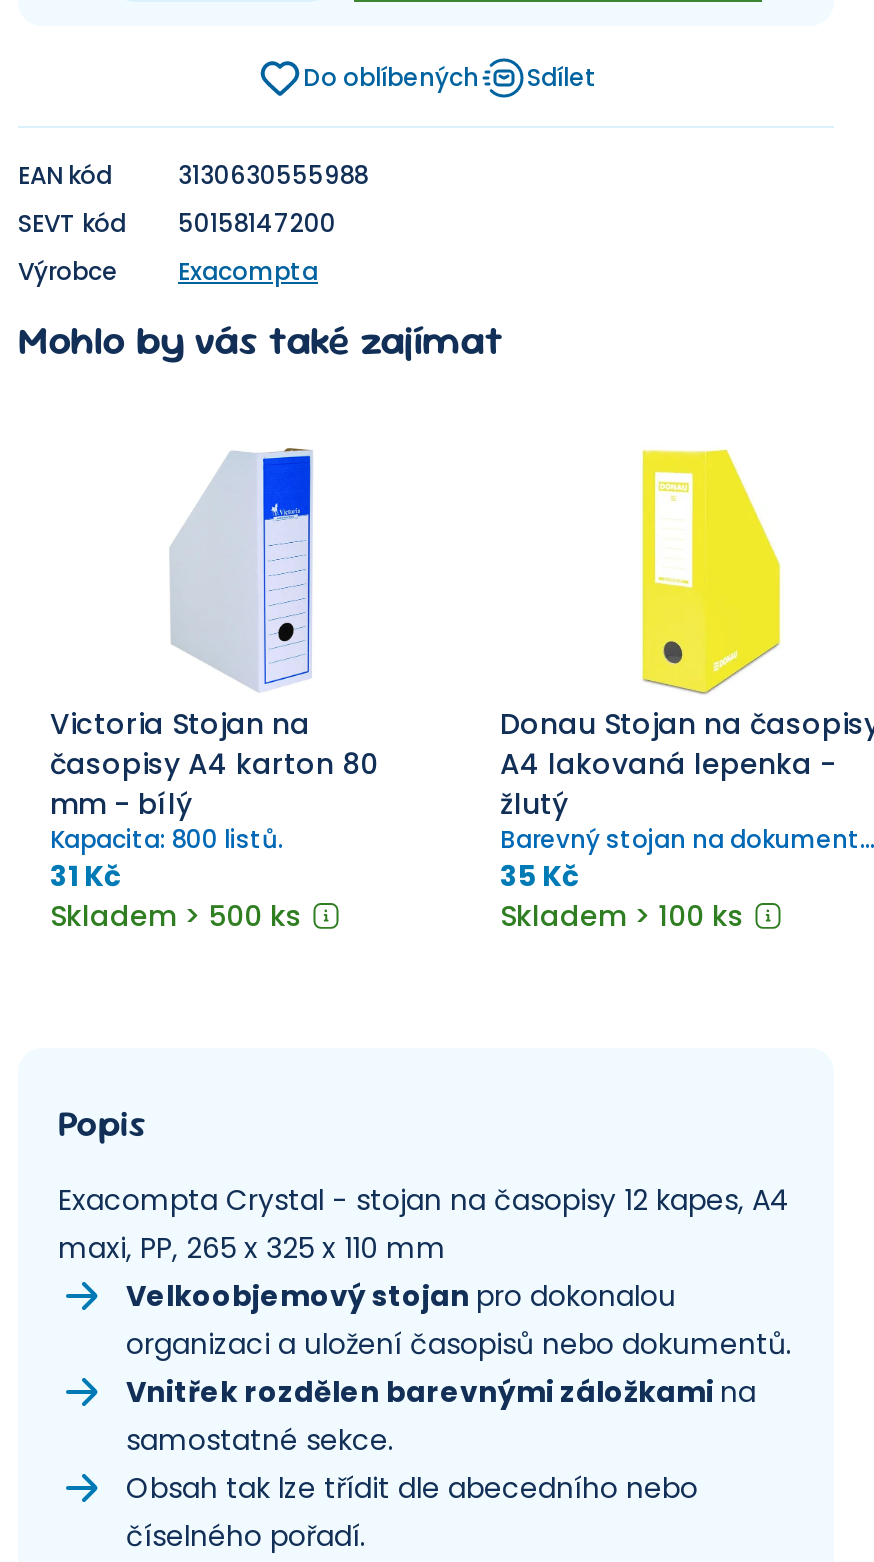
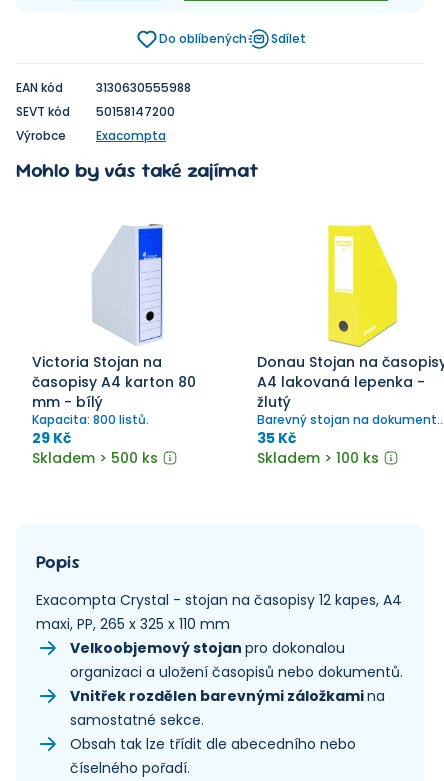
[50,856,120,896] 31 Kč -> [32,428,71,448] 29 Kč

